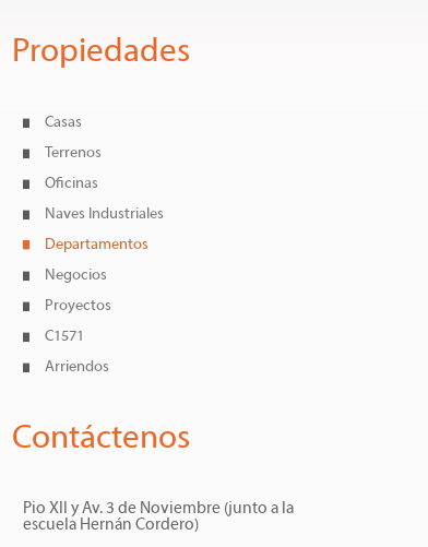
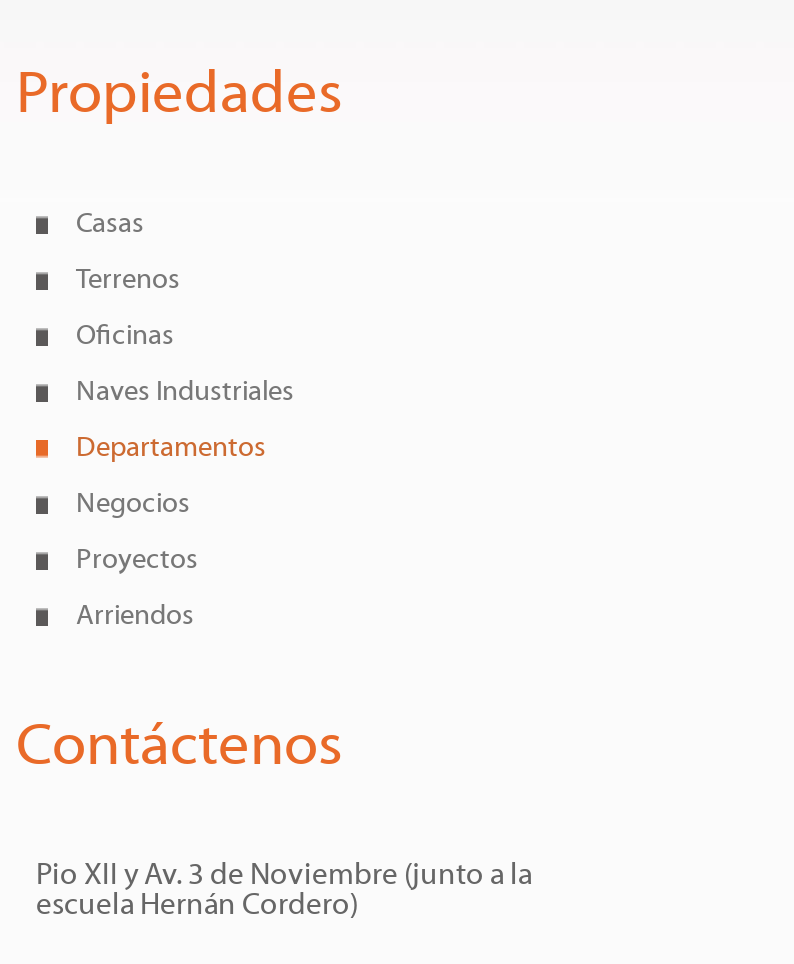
[45,329,84,345] C1571 -> none

